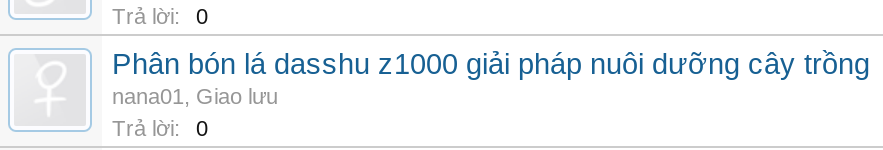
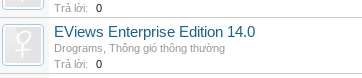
[112,48,870,108] Phân bón lá dasshu z1000 giải pháp nuôi dưỡng cây trồng | nana01, Giao lưu -> [54,24,255,54] EViews Enterprise Edition 14.0 | Drograms, Thông gió thông thường

